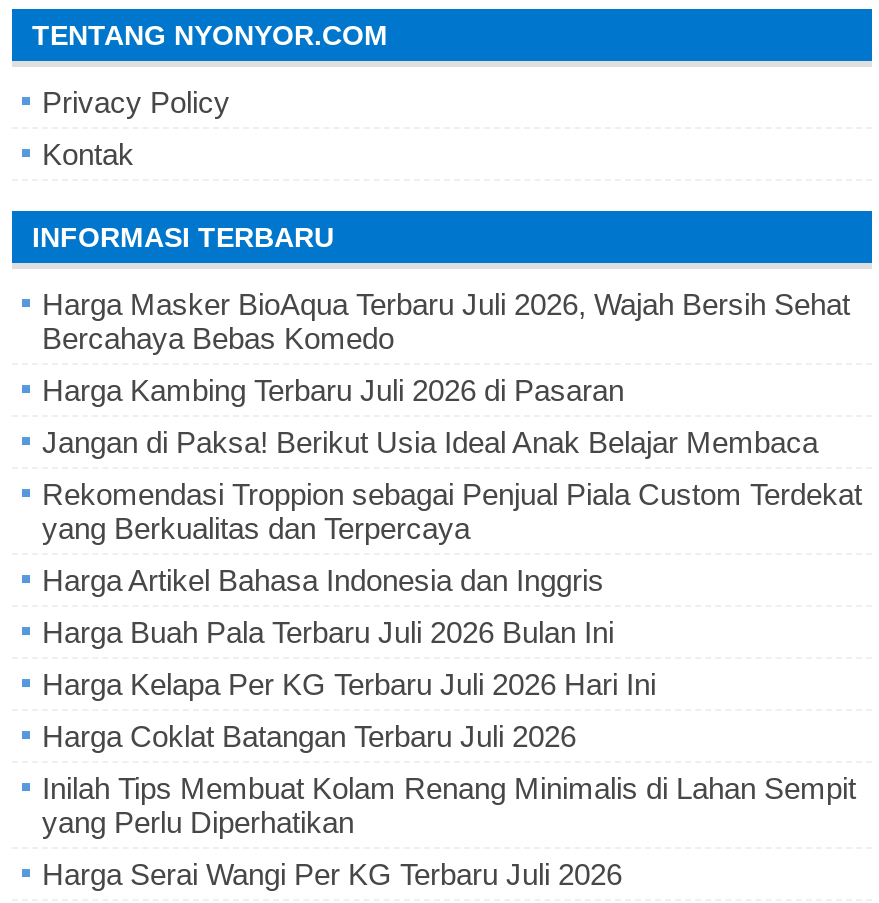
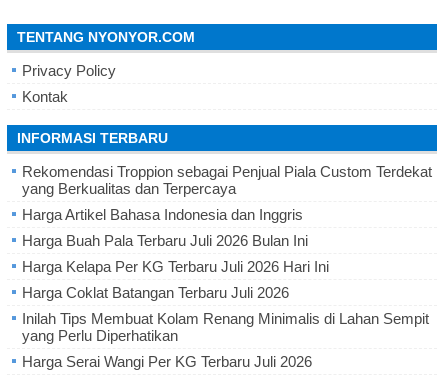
[42,287,850,459] Harga Masker BioAqua Terbaru Juli 2026, Wajah Bersih Sehat | Bercahaya Bebas Komedo | Harga Kambing Terbaru Juli 2026 di Pasaran | Jangan di Paksa! Berikut Usia Ideal Anak Belajar Membaca -> none

